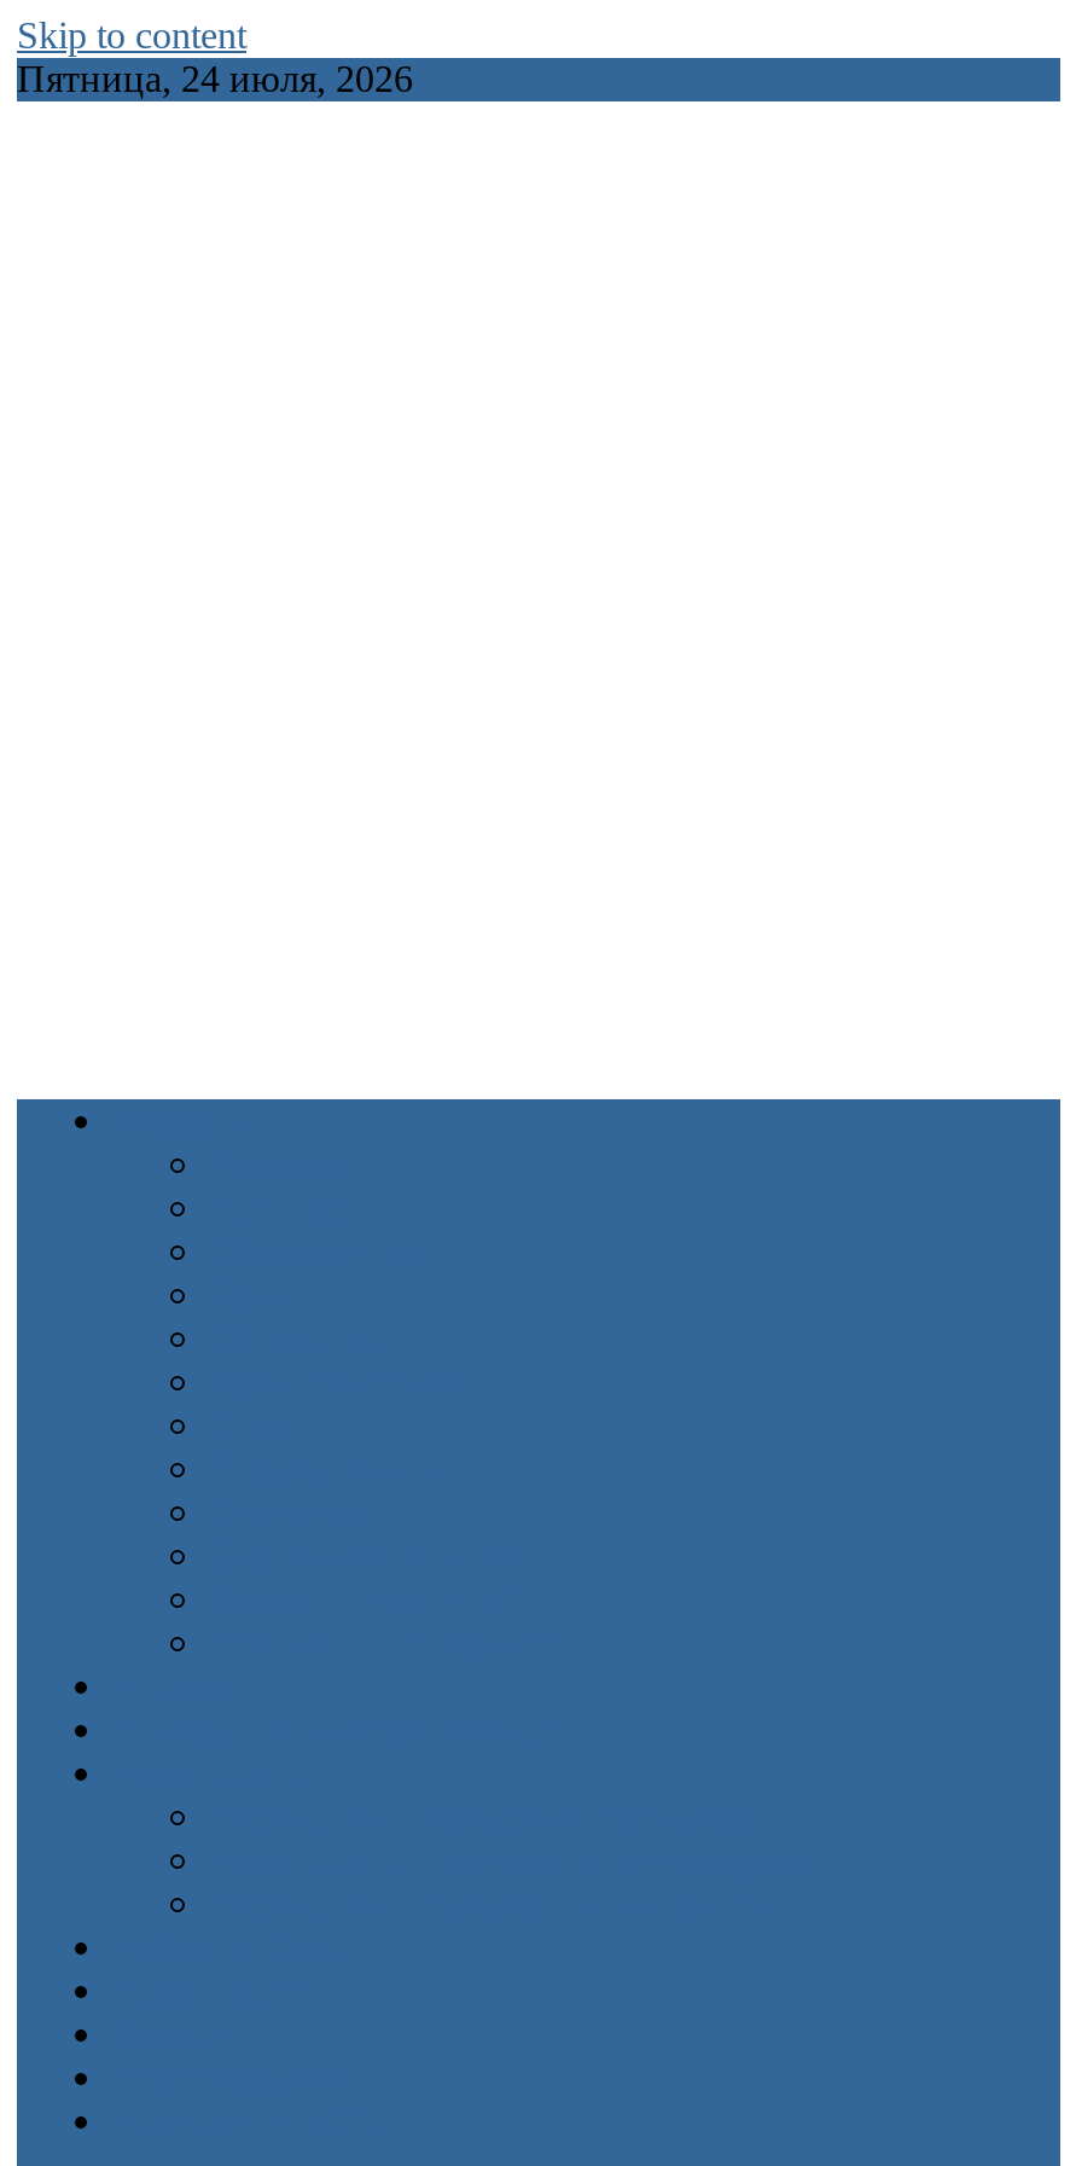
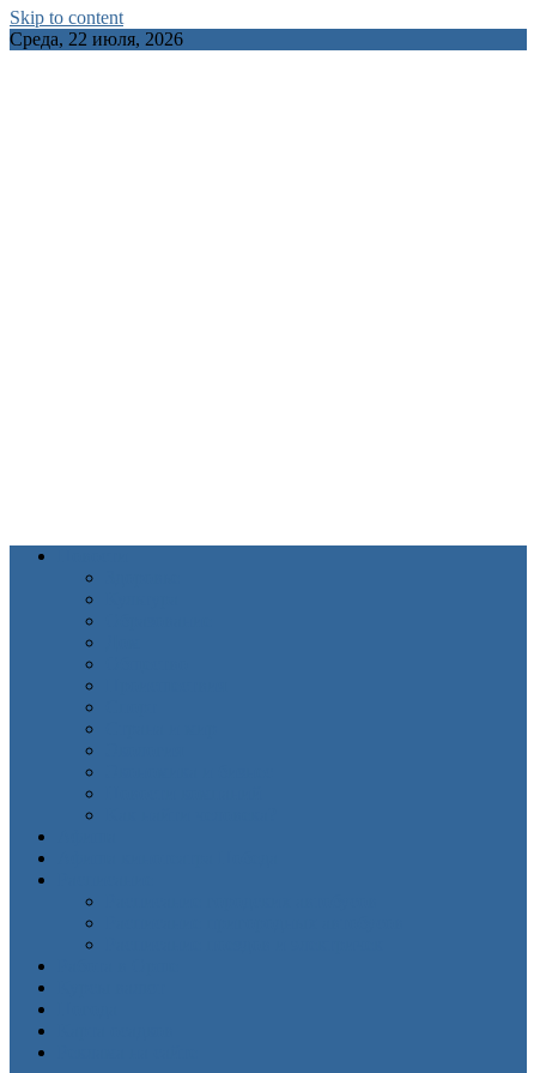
[17,58,413,99] Пятница, 24 июля, 2026 -> [10,29,183,49] Среда, 22 июля, 2026

